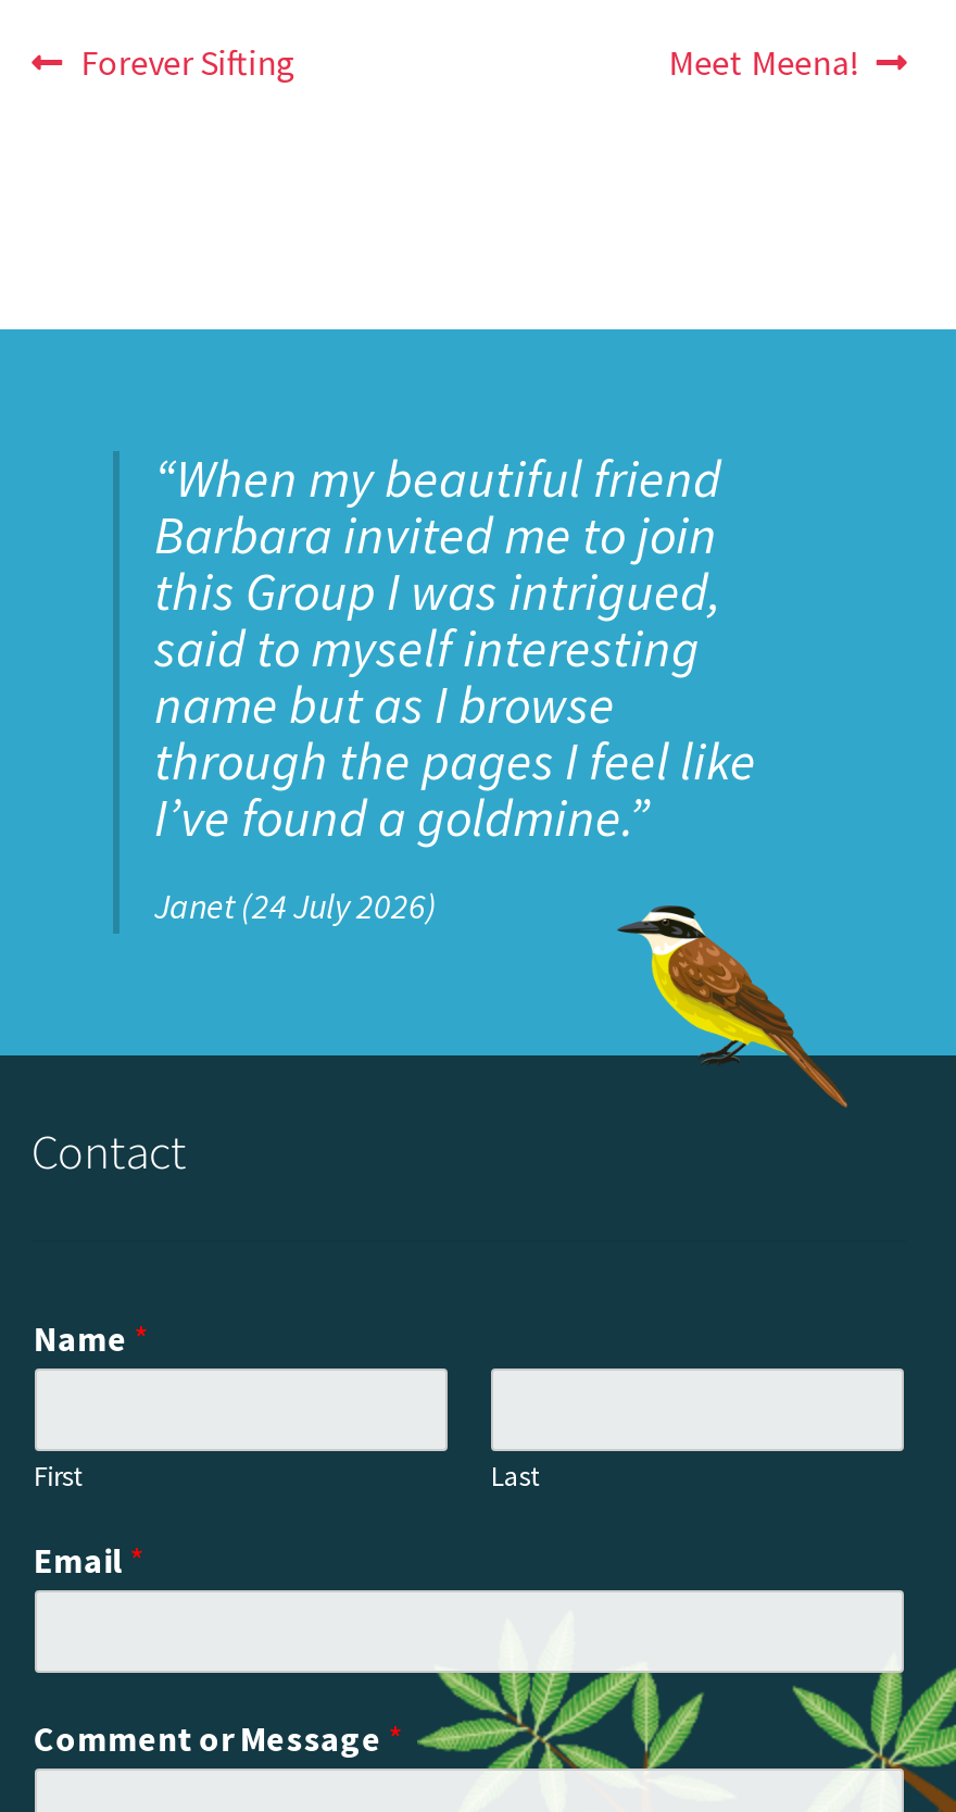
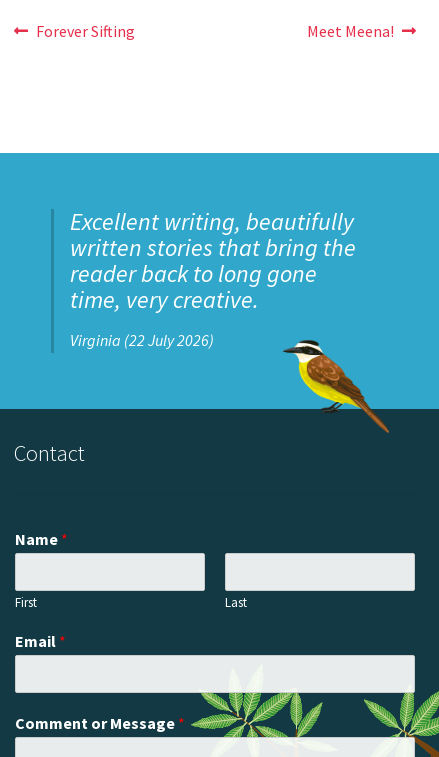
[154,445,756,852] “When my beautiful friend | Barbara invited me to join | this Group I was intrigued, | said to myself interesting | name but as I browse | through the pages I feel like | I’ve found a goldmine.” -> [70,206,356,315] Excellent writing, beautifully | written stories that bring the | reader back to long gone | time, very creative.
[154,884,437,928] Janet (24 July 2026) -> [70,330,214,350] Virginia (22 July 2026)

